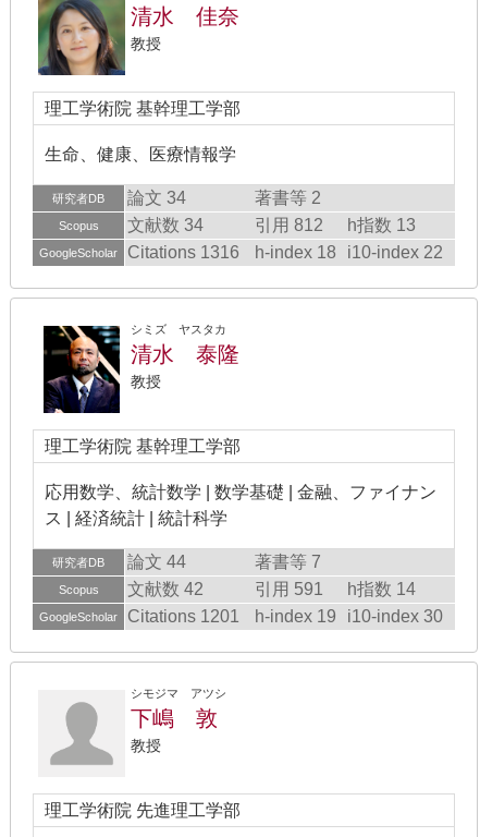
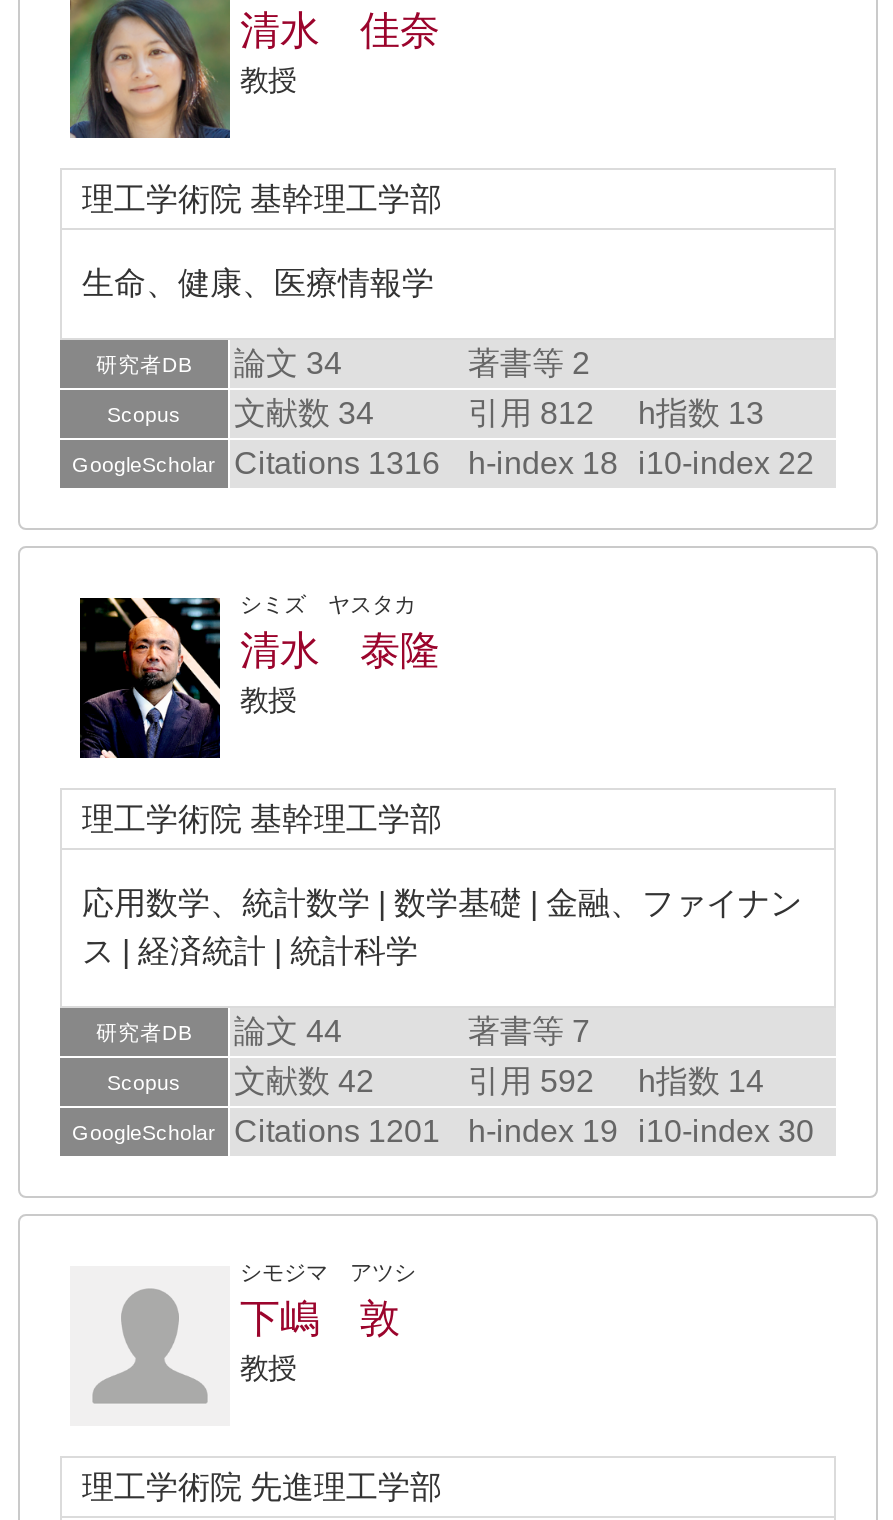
[255,580,416,598] 引用 591 h指数 14 -> [468,1064,764,1098] 引用 592 h指数 14

